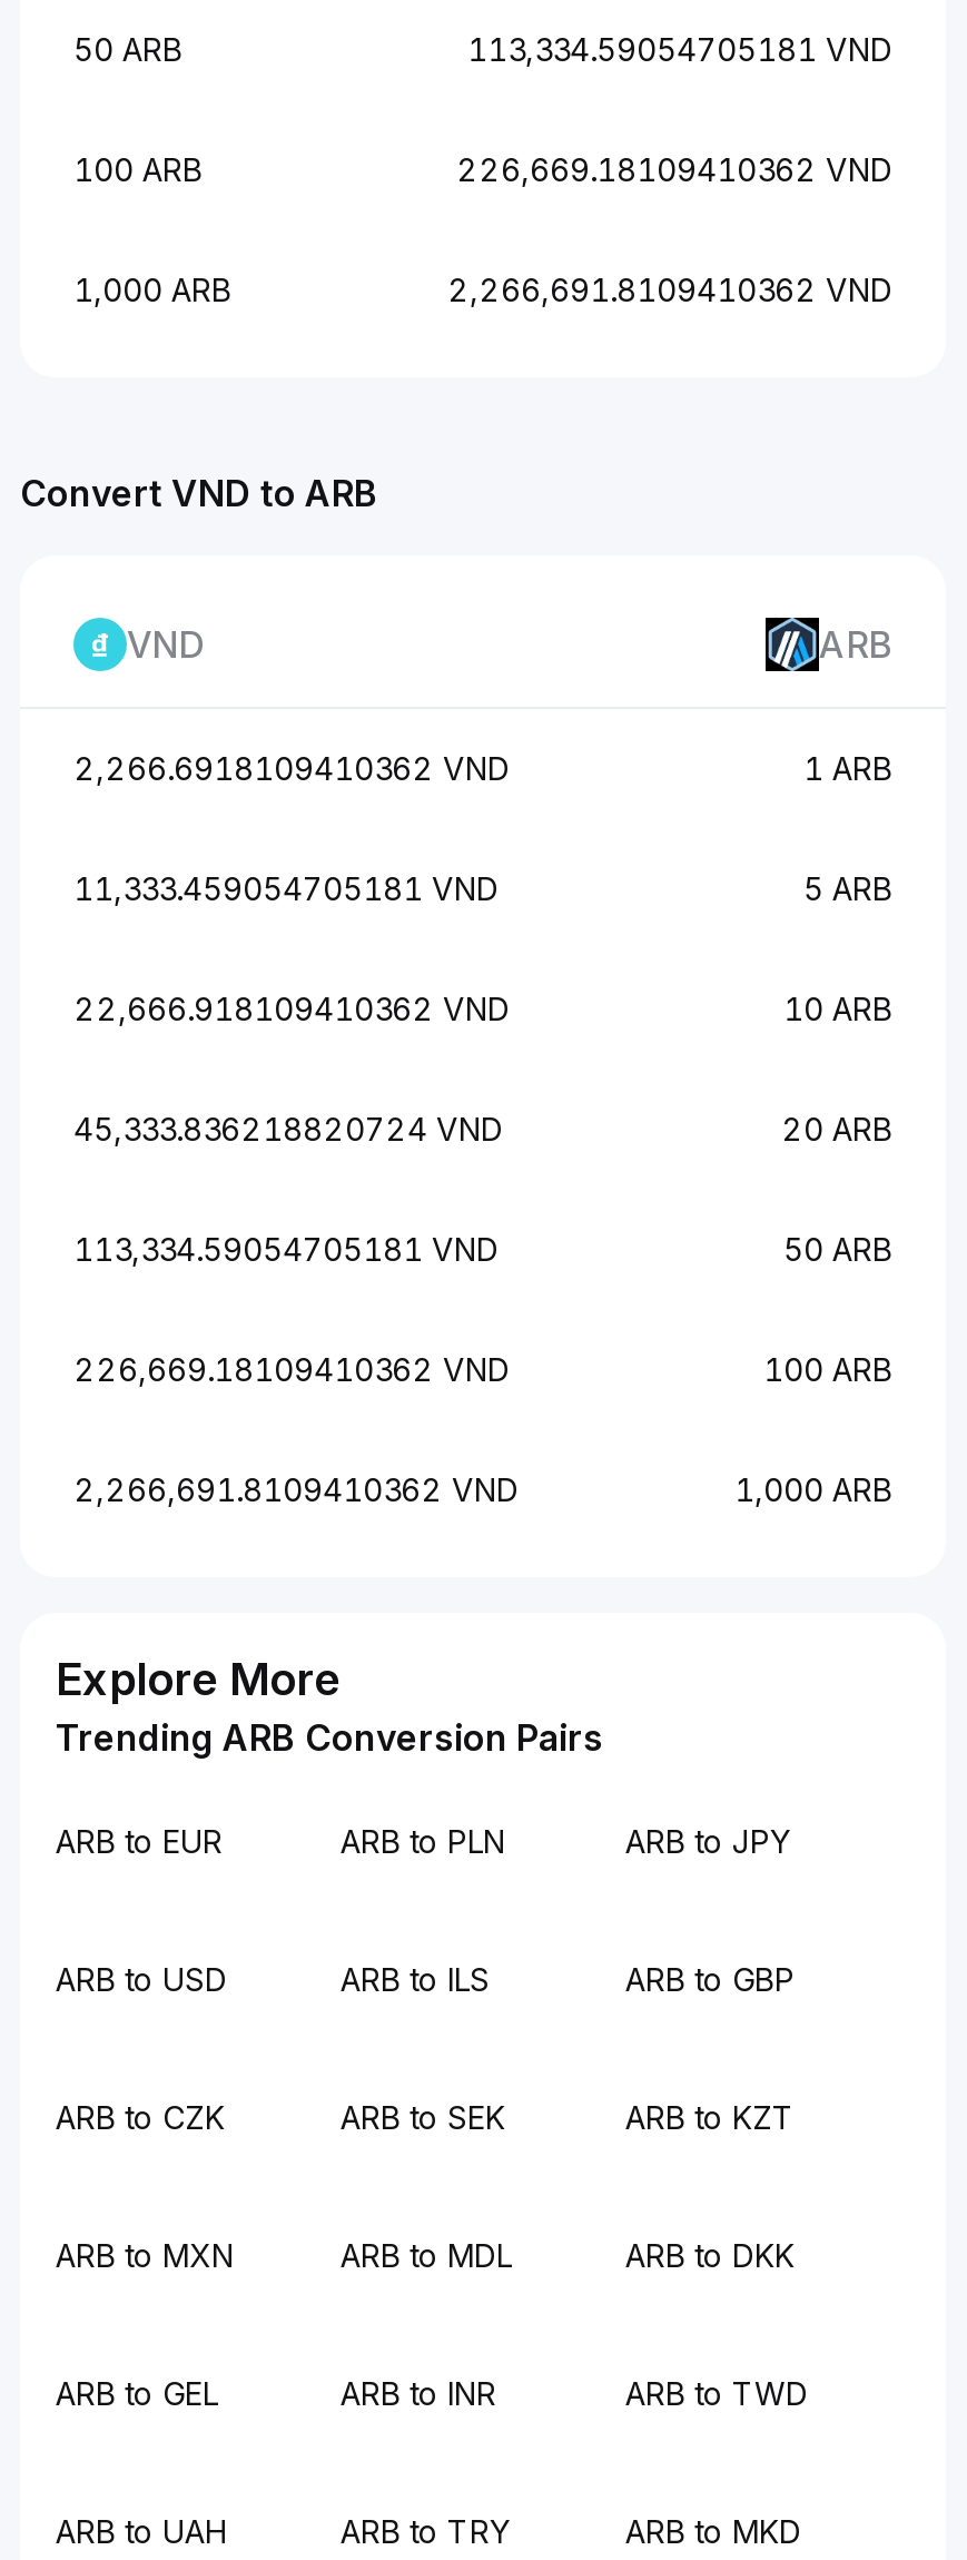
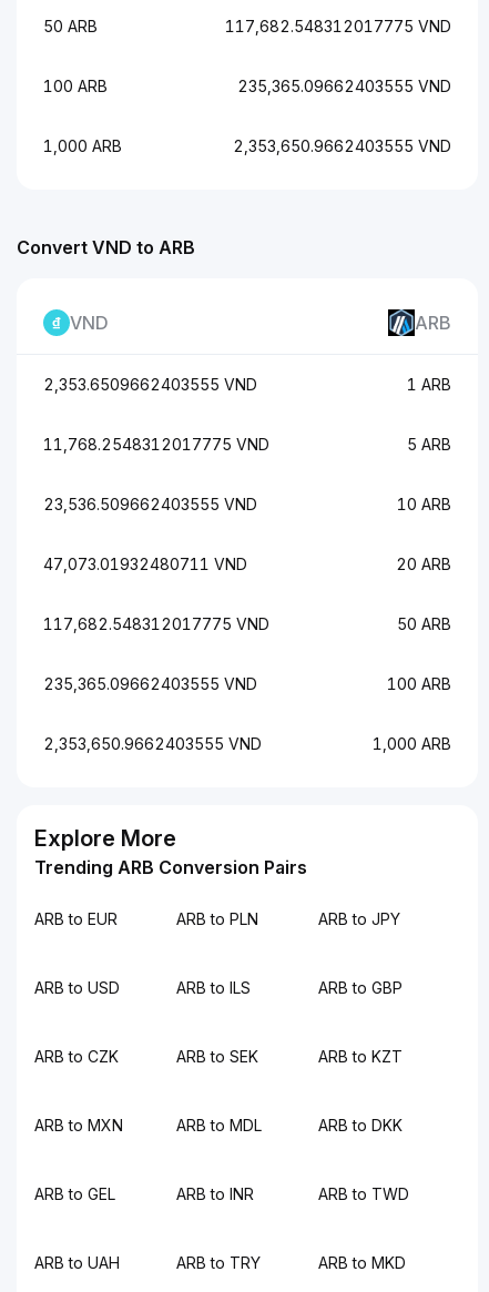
[467,30,892,68] 113,334.59054705181 VND -> [225,17,451,35] 117,682.548312017775 VND
[456,150,892,188] 226,669.18109410362 VND -> [237,77,451,95] 235,365.09662403555 VND
[447,270,892,308] 2,266,691.8109410362 VND -> [233,136,451,155] 2,353,650.9662403555 VND
[73,749,510,787] 2,266.6918109410362 VND -> [43,375,257,394] 2,353.6509662403555 VND
[73,869,499,907] 11,333.459054705181 VND -> [43,435,269,454] 11,768.2548312017775 VND
[73,989,510,1027] 22,666.918109410362 VND -> [43,495,257,513] 23,536.509662403555 VND
[73,1110,503,1148] 45,333.836218820724 VND -> [43,555,247,573] 47,073.01932480711 VND
[73,1230,499,1268] 113,334.59054705181 VND -> [43,614,269,633] 117,682.548312017775 VND
[73,1350,510,1388] 226,669.18109410362 VND -> [43,674,257,693] 235,365.09662403555 VND
[73,1470,519,1508] 2,266,691.8109410362 VND -> [43,734,262,753] 2,353,650.9662403555 VND

